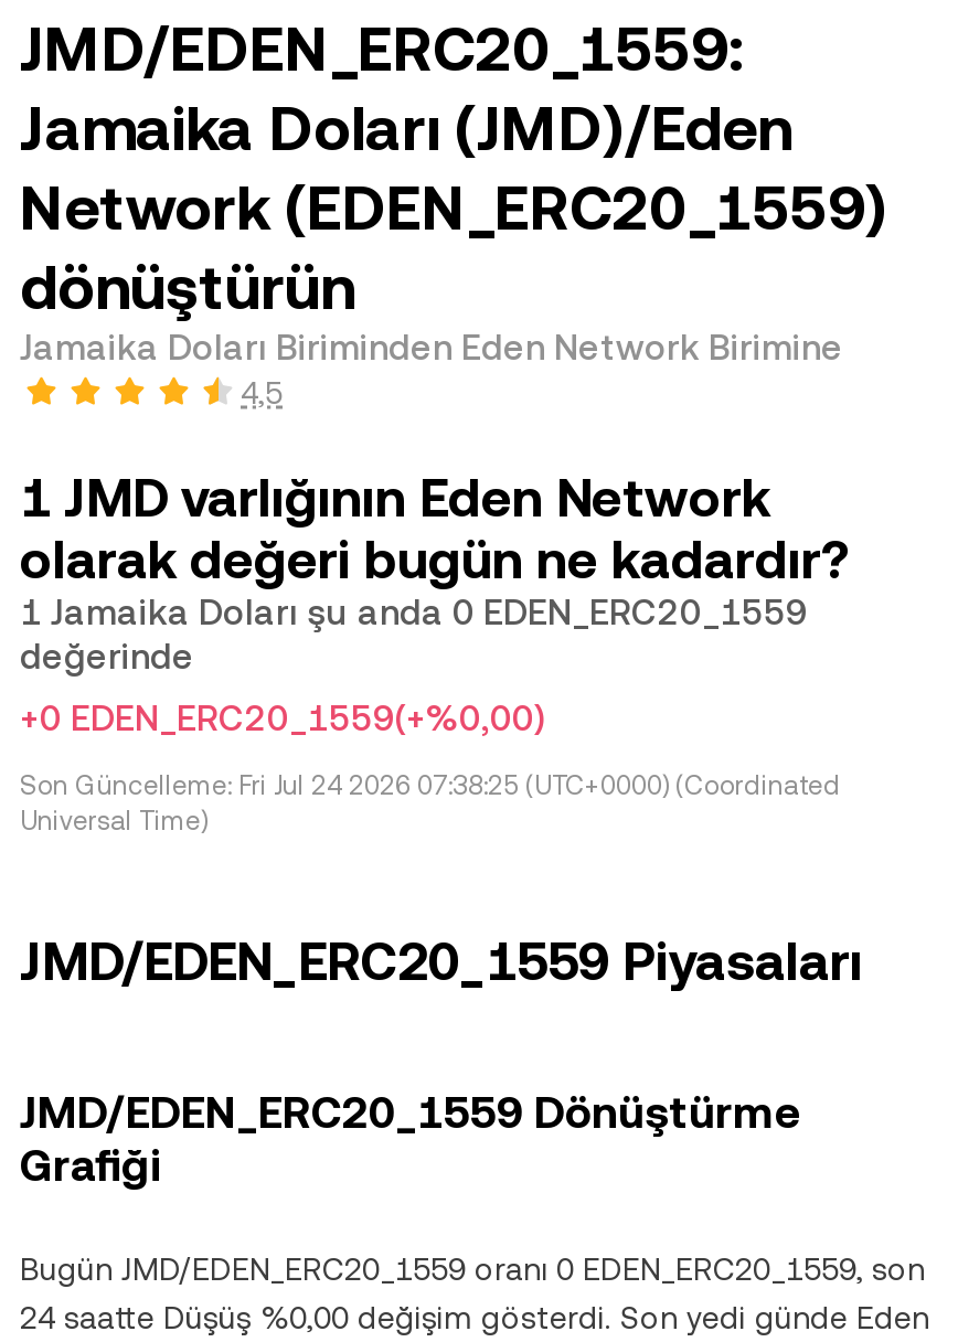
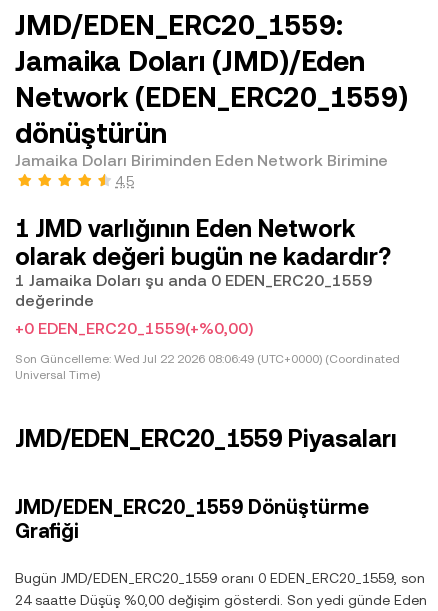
[20,770,841,801] Son Güncelleme: Fri Jul 24 2026 07:38:25 (UTC+0000) (Coordinated -> [15,352,400,366] Son Güncelleme: Wed Jul 22 2026 08:06:49 (UTC+0000) (Coordinated

